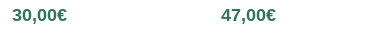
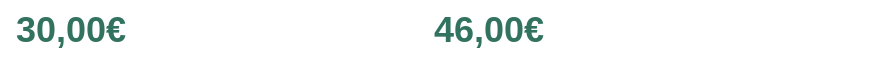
[221,4,276,24] 47,00€ -> [434,9,544,49] 46,00€

